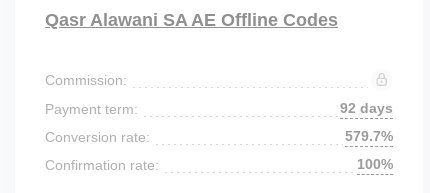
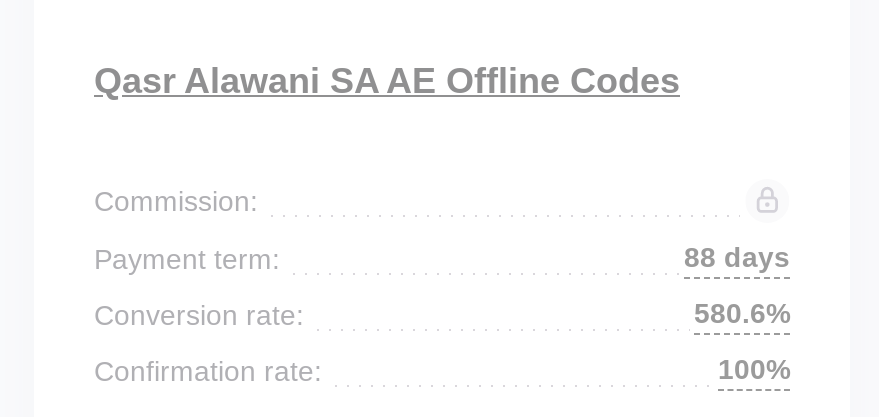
[340,100,393,116] 92 days -> [684,241,790,273] 88 days
[345,128,393,144] 579.7% -> [694,297,790,329] 580.6%

